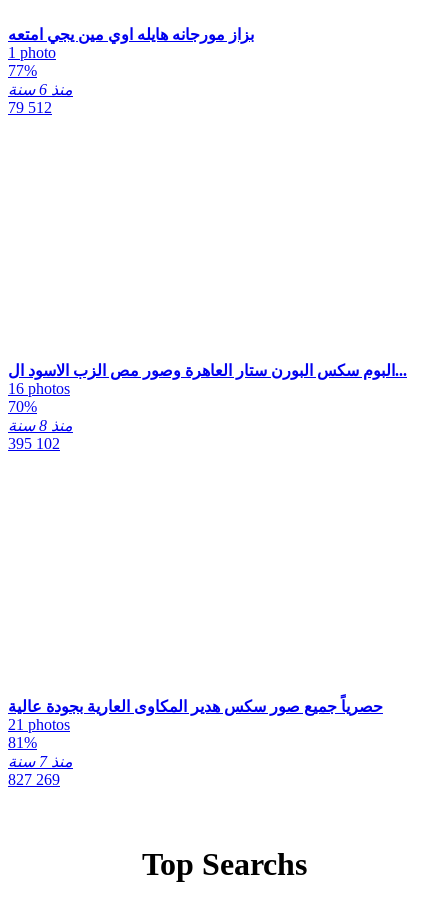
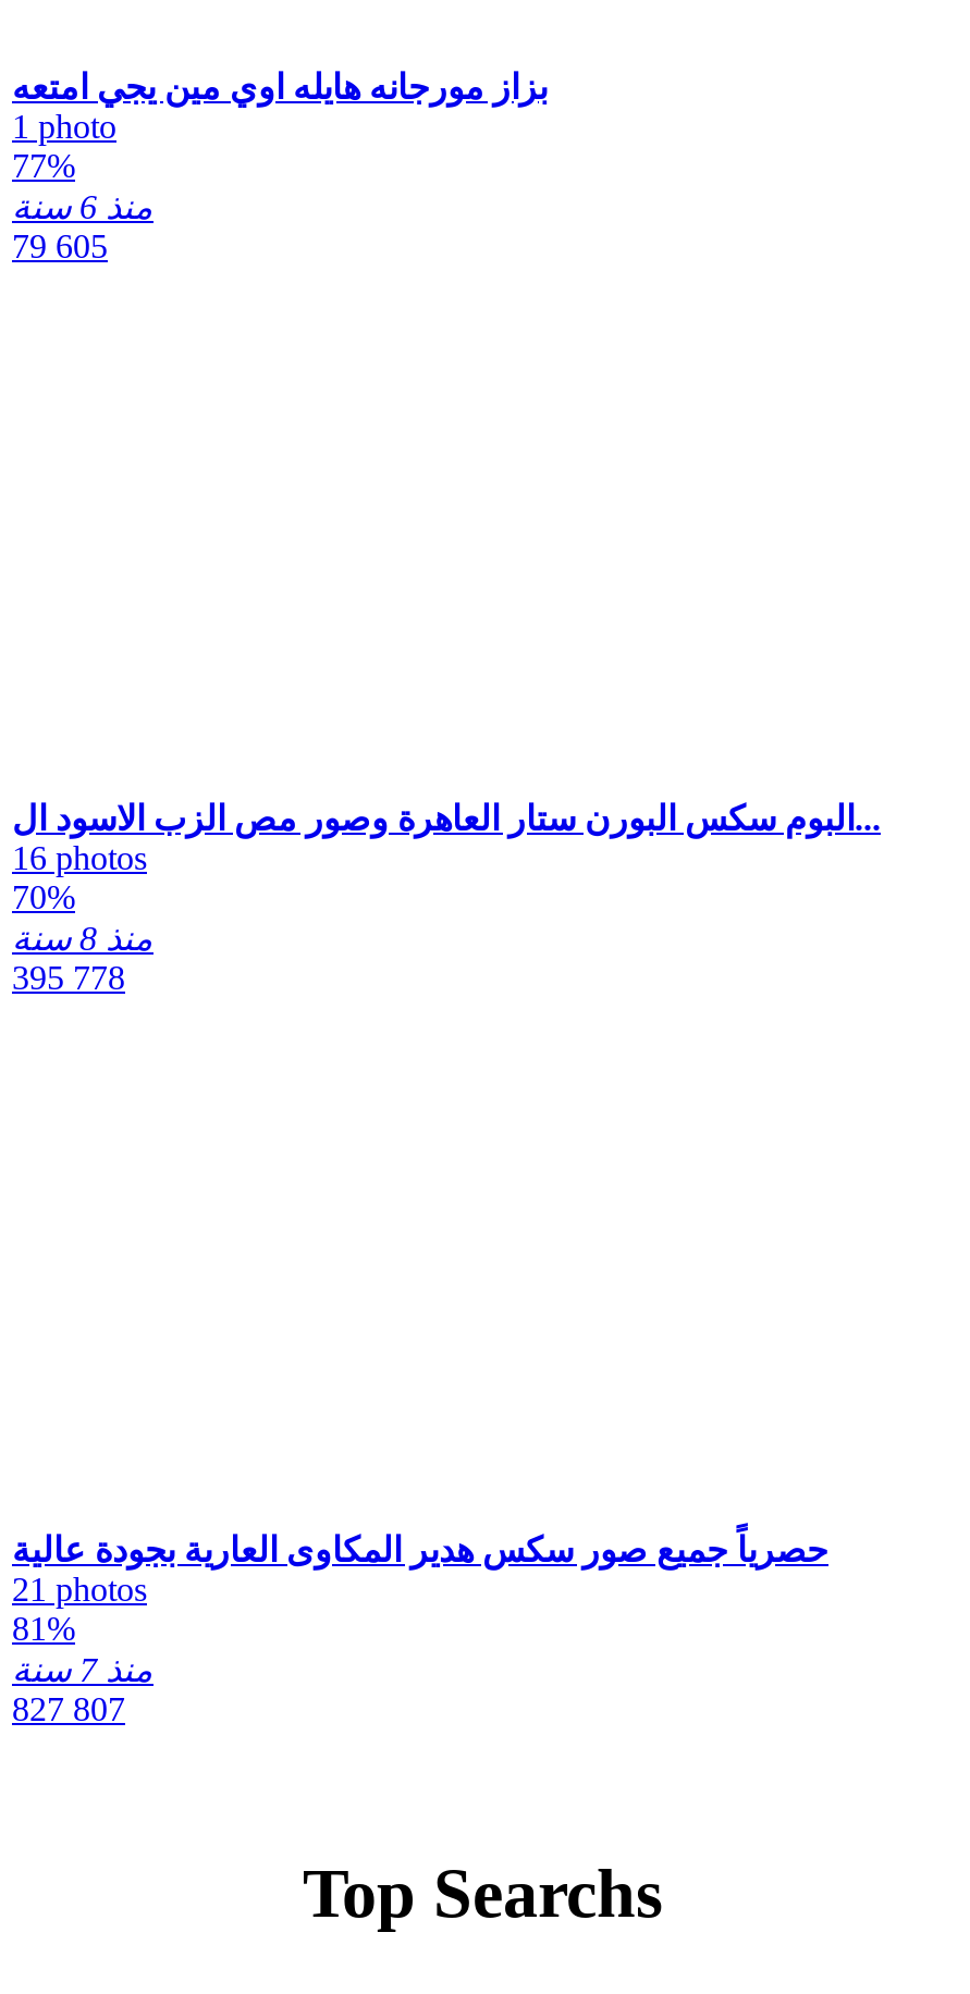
[8,99,52,116] 79 512 -> [12,227,108,264] 79 605
[8,435,60,452] 395 102 -> [12,958,125,995] 395 778
[8,771,60,788] 827 269 -> [12,1690,125,1727] 827 807

